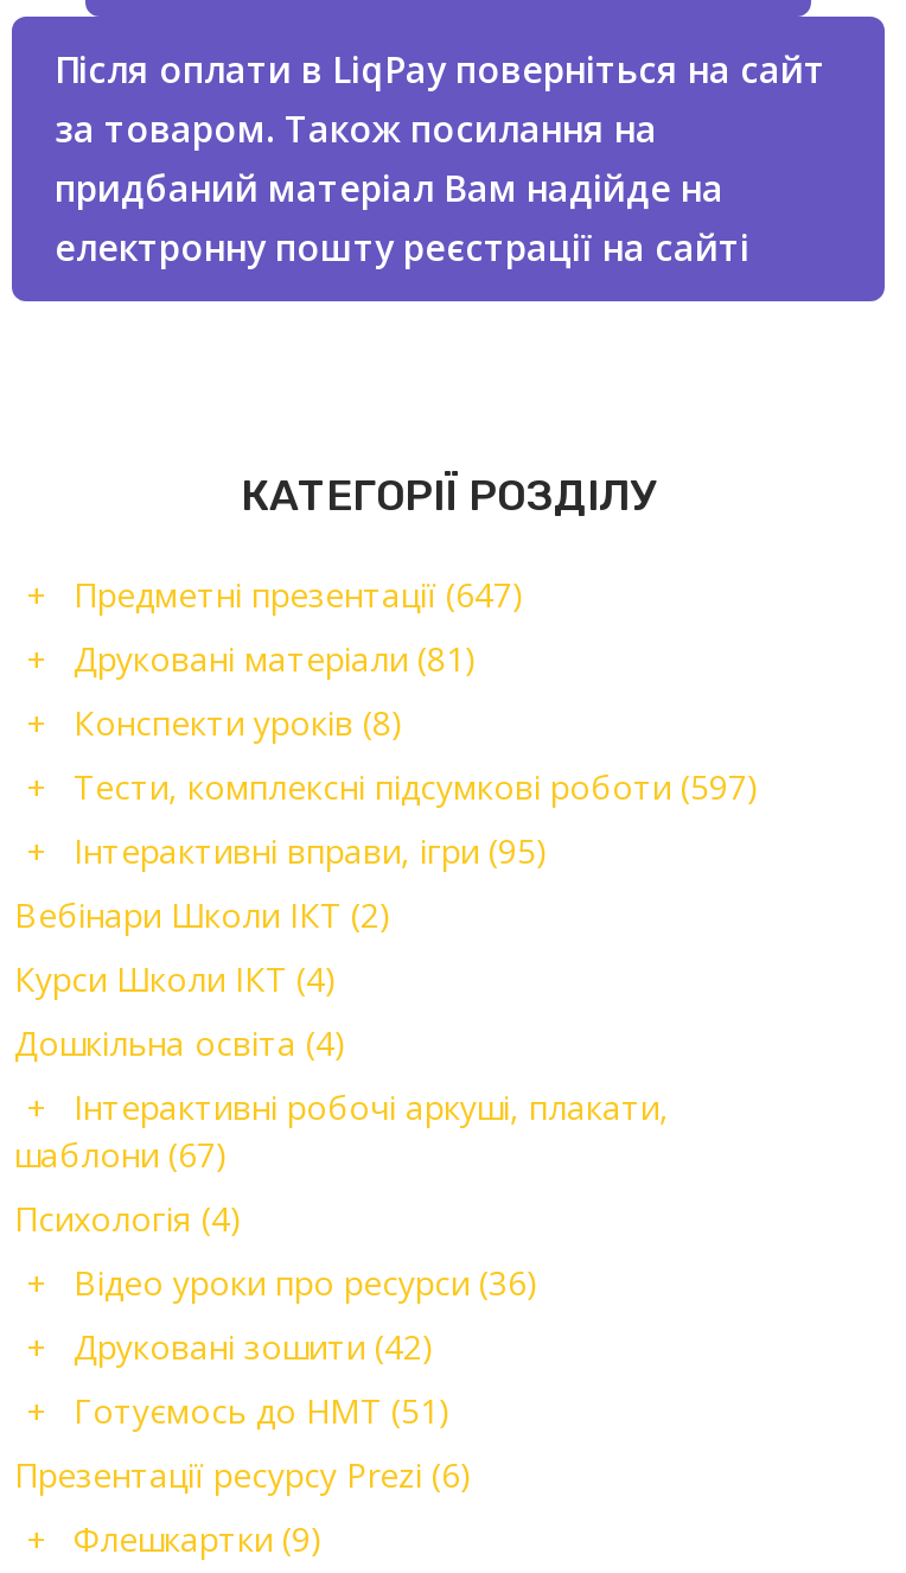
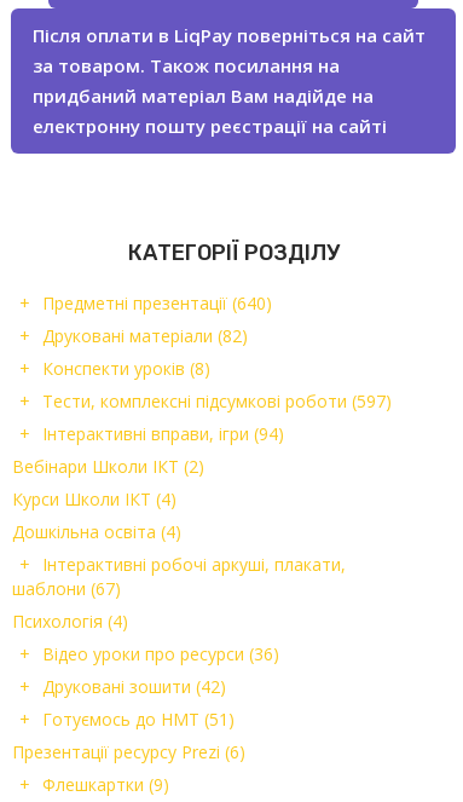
[74,573,524,618] Предметні презентації (647) -> [42,292,272,315] Предметні презентації (640)
[74,637,477,682] Друковані матеріали (81) -> [42,325,248,348] Друковані матеріали (82)
[74,829,548,874] Інтерактивні вправи, ігри (95) -> [42,423,284,446] Інтерактивні вправи, ігри (94)

